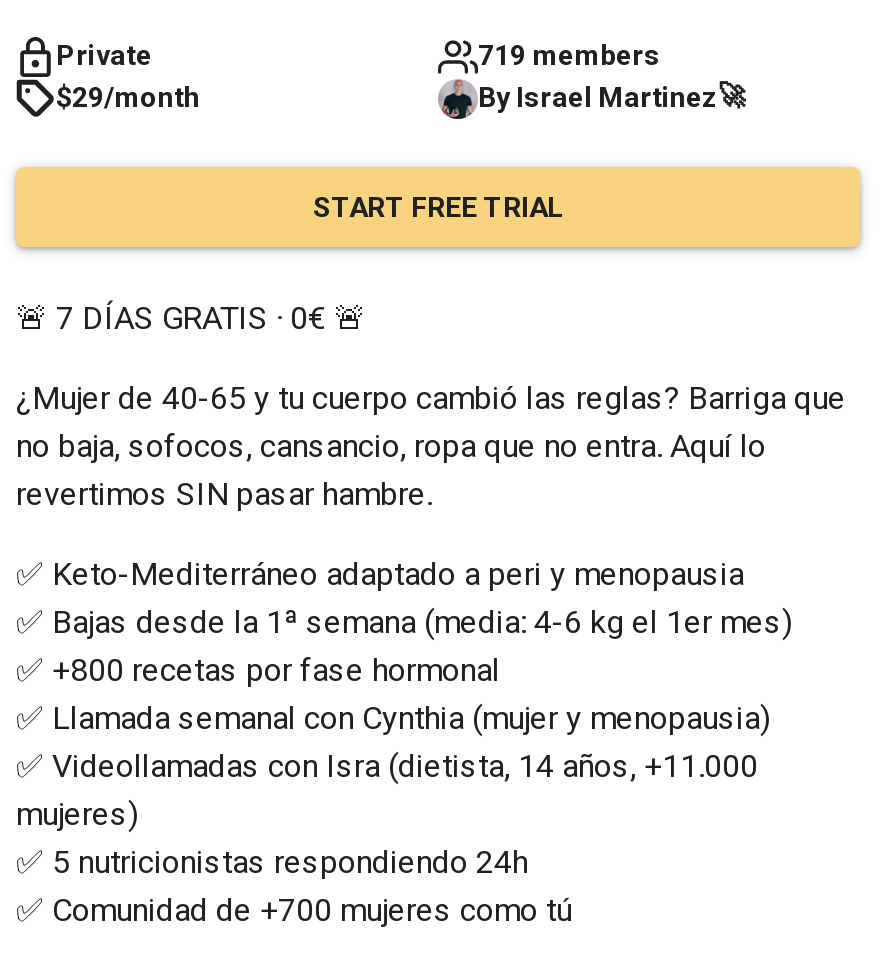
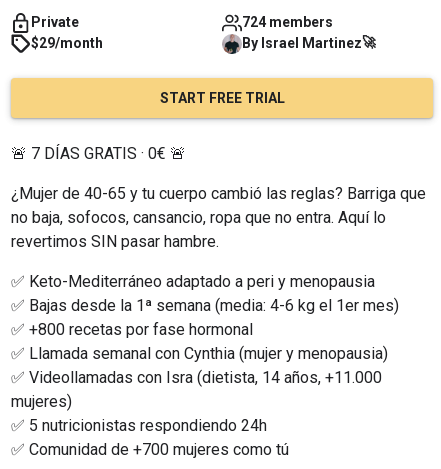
[478,40,660,72] 719 members -> [242,14,333,30] 724 members

